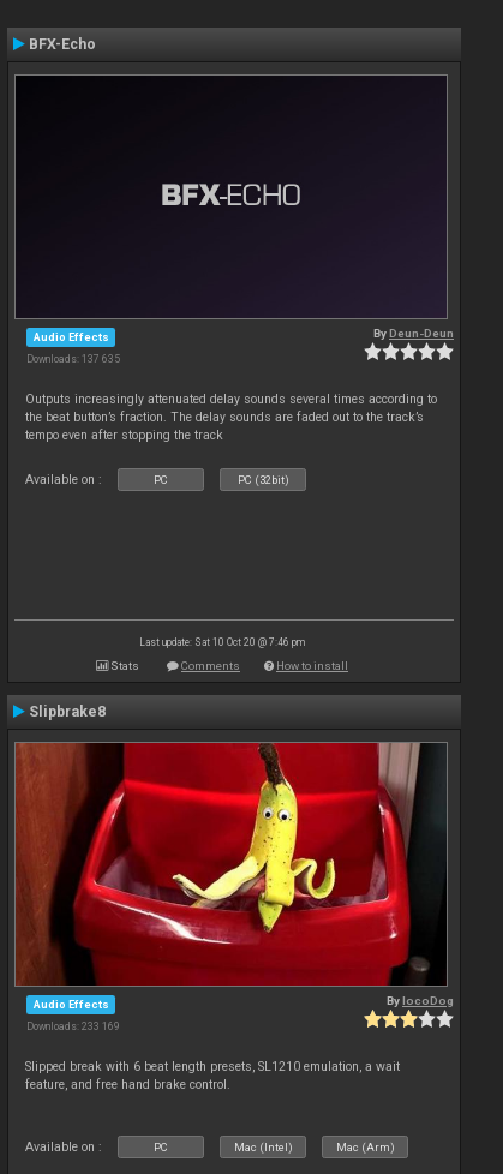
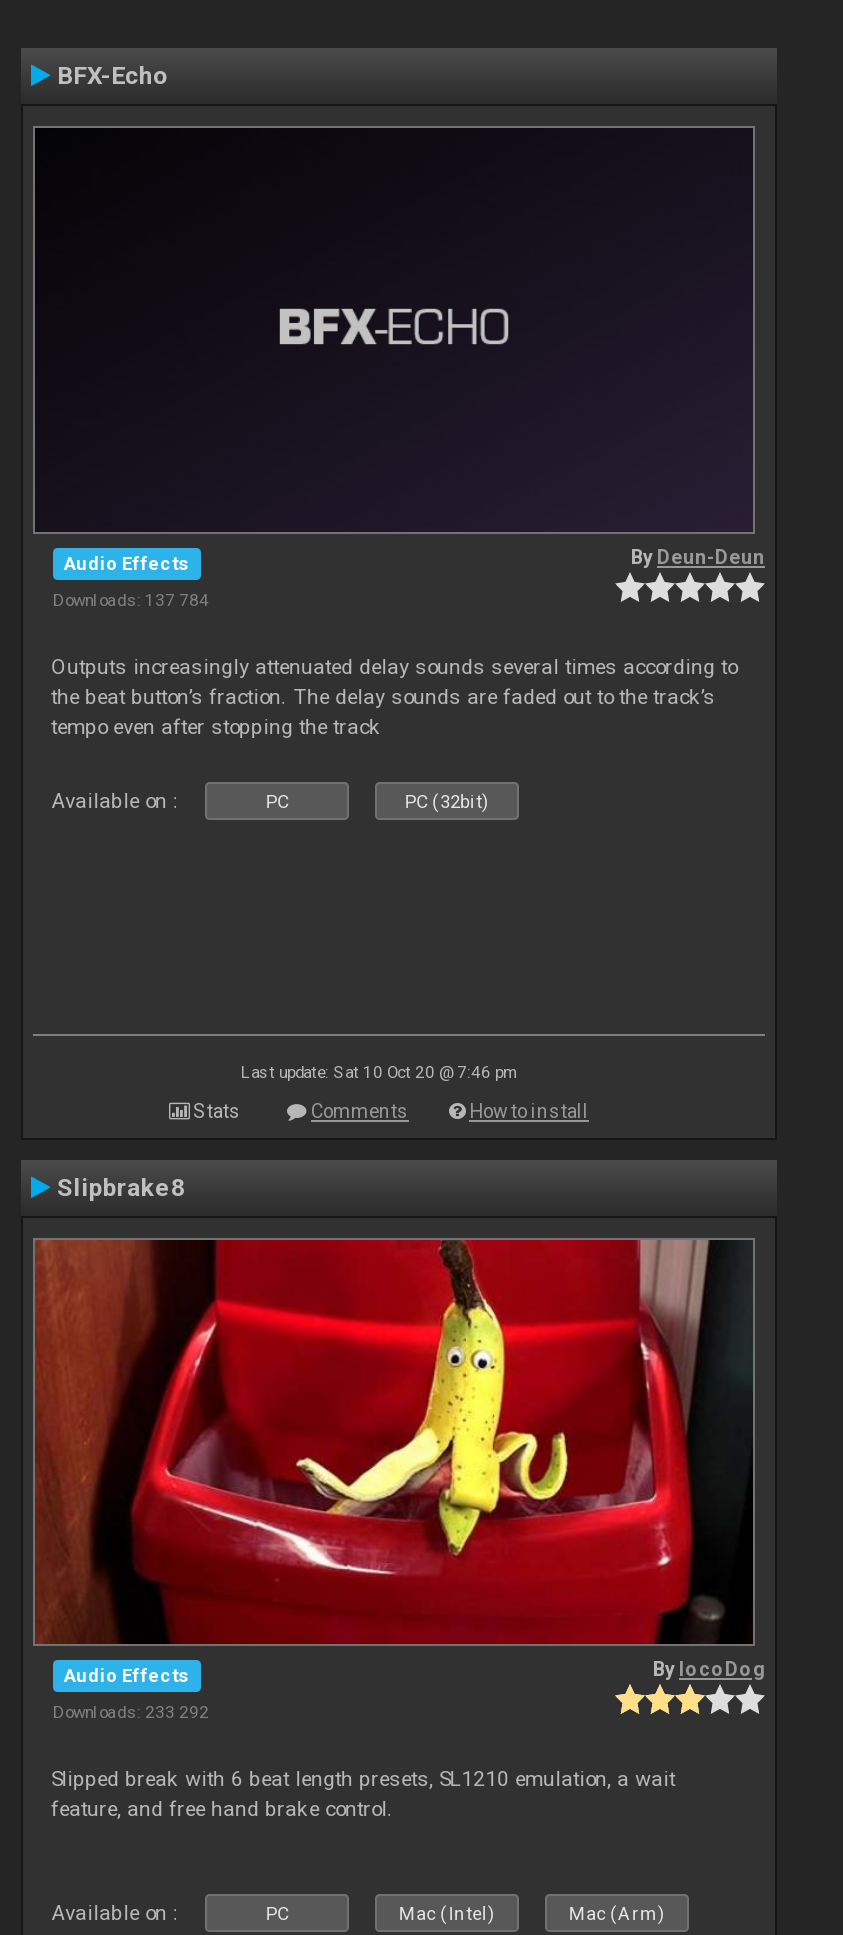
[26,353,120,365] Downloads: 137 635 -> [53,589,209,609] Downloads: 137 784
[26,1020,120,1032] Downloads: 233 169 -> [53,1701,209,1721] Downloads: 233 292

